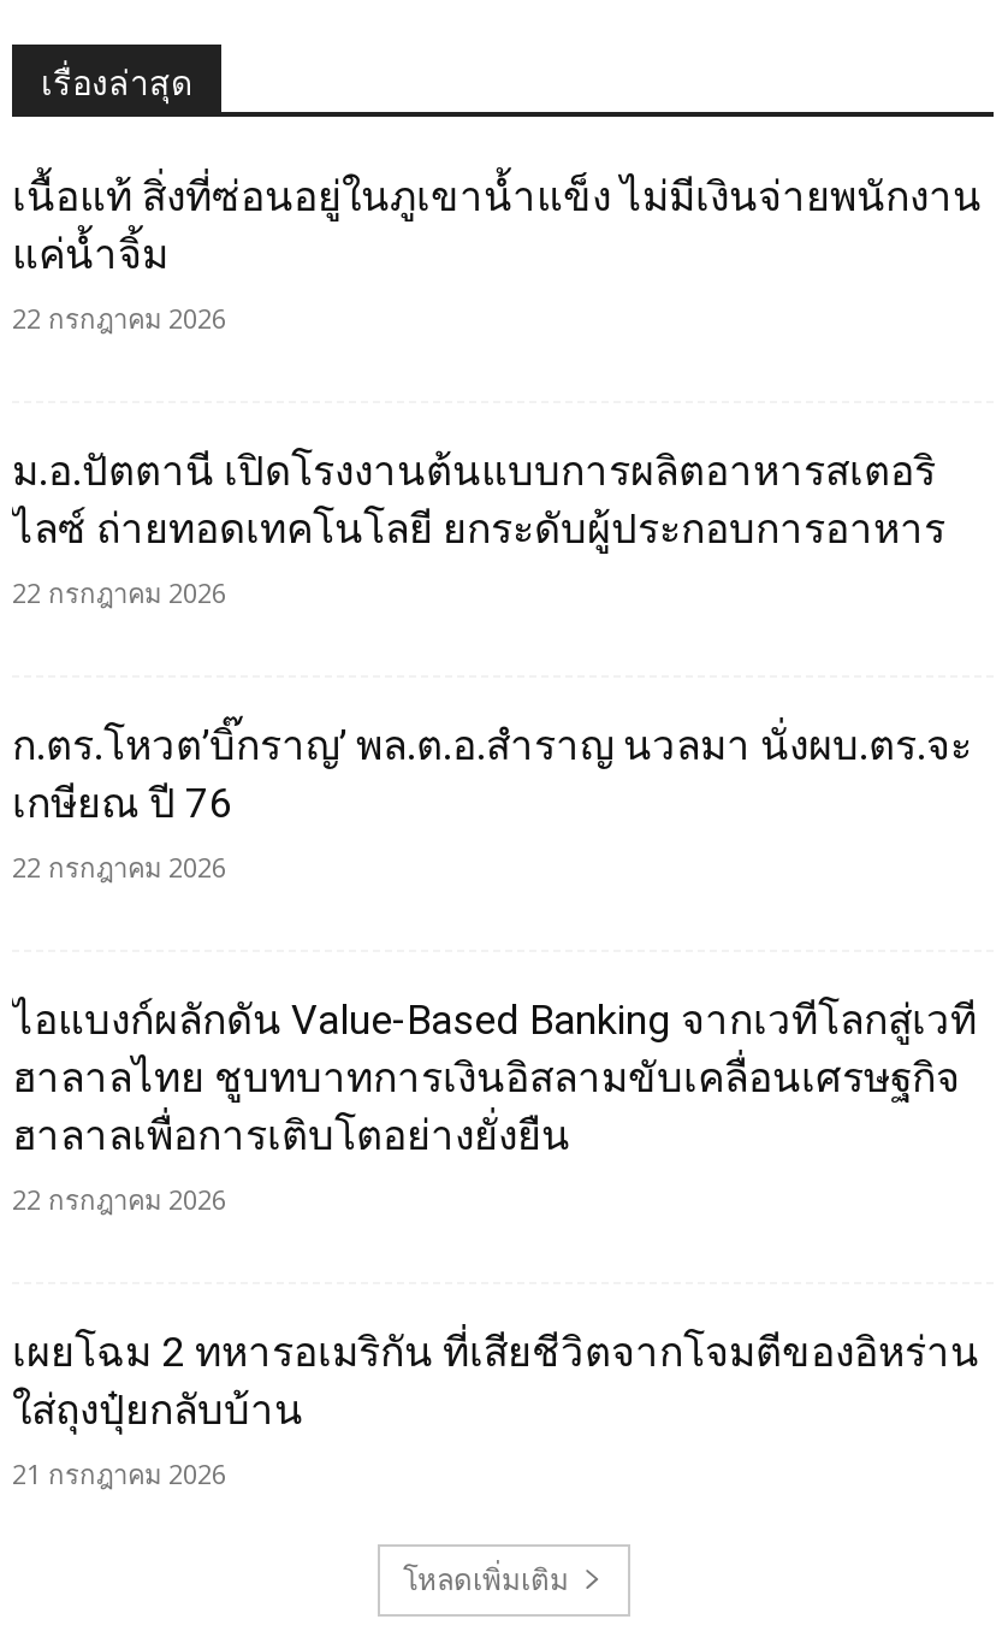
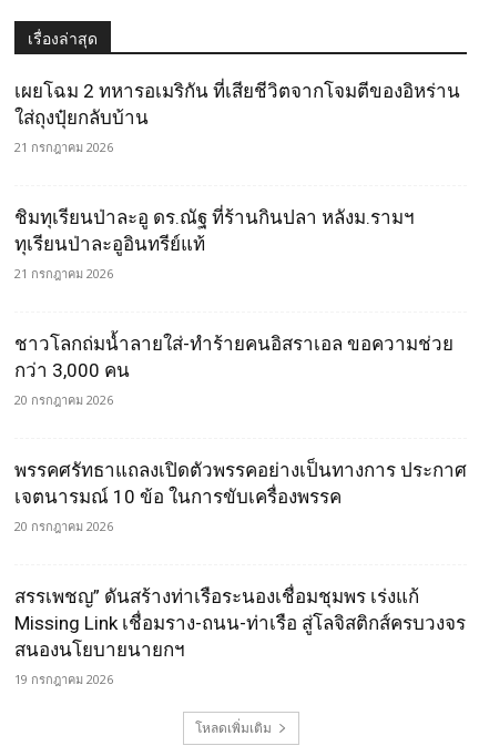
[12,173,982,1218] เนื้อแท้ สิ่งที่ซ่อนอยู่ในภูเขาน้ำแข็ง ไม่มีเงินจ่ายพนักงาน | แค่น้ำจิ้ม | 22 กรกฎาคม 2026 | ม.อ.ปัตตานี เปิดโรงงานต้นแบบการผลิตอาหารสเตอริ | ไลซ์ ถ่ายทอดเทคโนโลยี ยกระดับผู้ประกอบการอาหาร | 22 กรกฎาคม 2026 | ก.ตร.โหวต’บิ๊กราญ’ พล.ต.อ.สำราญ นวลมา นั่งผบ.ตร.จะ | เกษียณ ปี 76 | 22 กรกฎาคม 2026 | ไอแบงก์ผลักดัน Value-Based Banking จากเวทีโลกสู่เวที | ฮาลาลไทย ชูบทบาทการเงินอิสลามขับเคลื่อนเศรษฐกิจ | ฮาลาลเพื่อการเติบโตอย่างยั่งยืน | 22 กรกฎาคม 2026 -> none
moved [12,1329,979,1493] -> [14,80,460,156]: เผยโฉม 2 ทหารอเมริกัน ที่เสียชีวิตจากโจมตีของอิหร่าน | ใส่ถุงปุ๋ยกลับบ้าน | 21 กรกฎาคม 2026
none -> [14,207,467,688] ชิมทุเรียนป่าละอู ดร.ณัฐ ที่ร้านกินปลา หลังม.รามฯ | ทุเรียนป่าละอูอินทรีย์แท้ | 21 กรกฎาคม 2026 | ชาวโลกถ่มน้ำลายใส่-ทำร้ายคนอิสราเอล ขอความช่วย | กว่า 3,000 คน | 20 กรกฎาคม 2026 | พรรคศรัทธาแถลงเปิดตัวพรรคอย่างเป็นทางการ ประกาศ | เจตนารมณ์ 10 ข้อ ในการขับเครื่องพรรค | 20 กรกฎาคม 2026 | สรรเพชญ” ดันสร้างท่าเรือระนองเชื่อมชุมพร เร่งแก้ | Missing Link เชื่อมราง-ถนน-ท่าเรือ สู่โลจิสติกส์ครบวงจร | สนองนโยบายนายกฯ | 19 กรกฎาคม 2026

